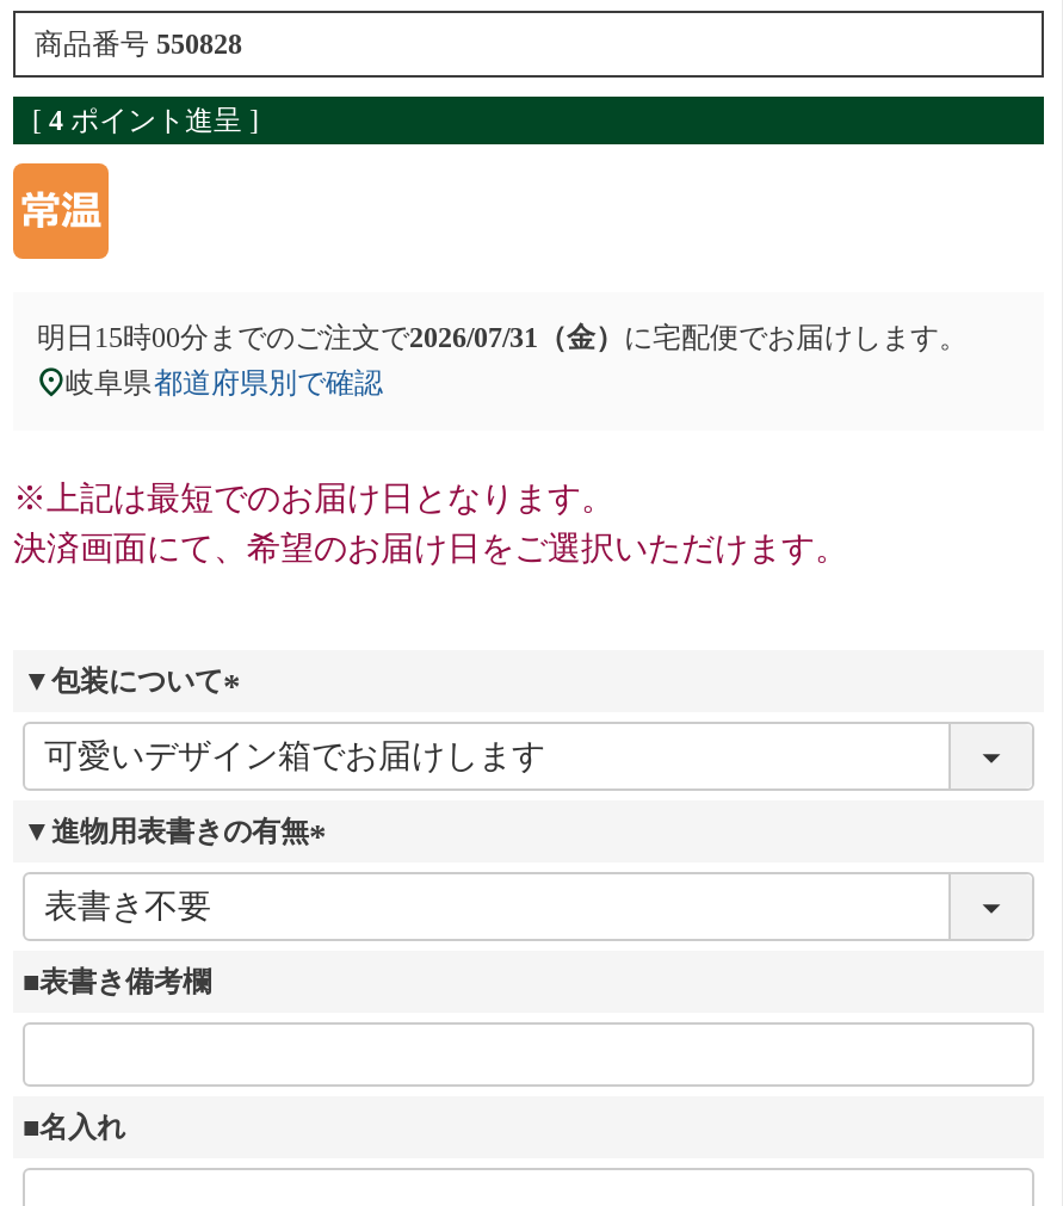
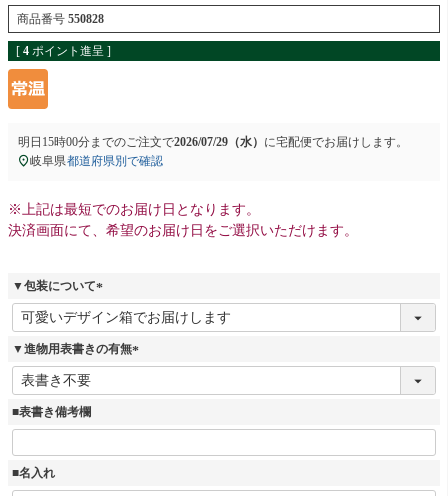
[37,321,968,355] 明日15時00分までのご注文で2026/07/31（金）に宅配便でお届けします。 -> [18,135,408,149] 明日15時00分までのご注文で2026/07/29（水）に宅配便でお届けします。

